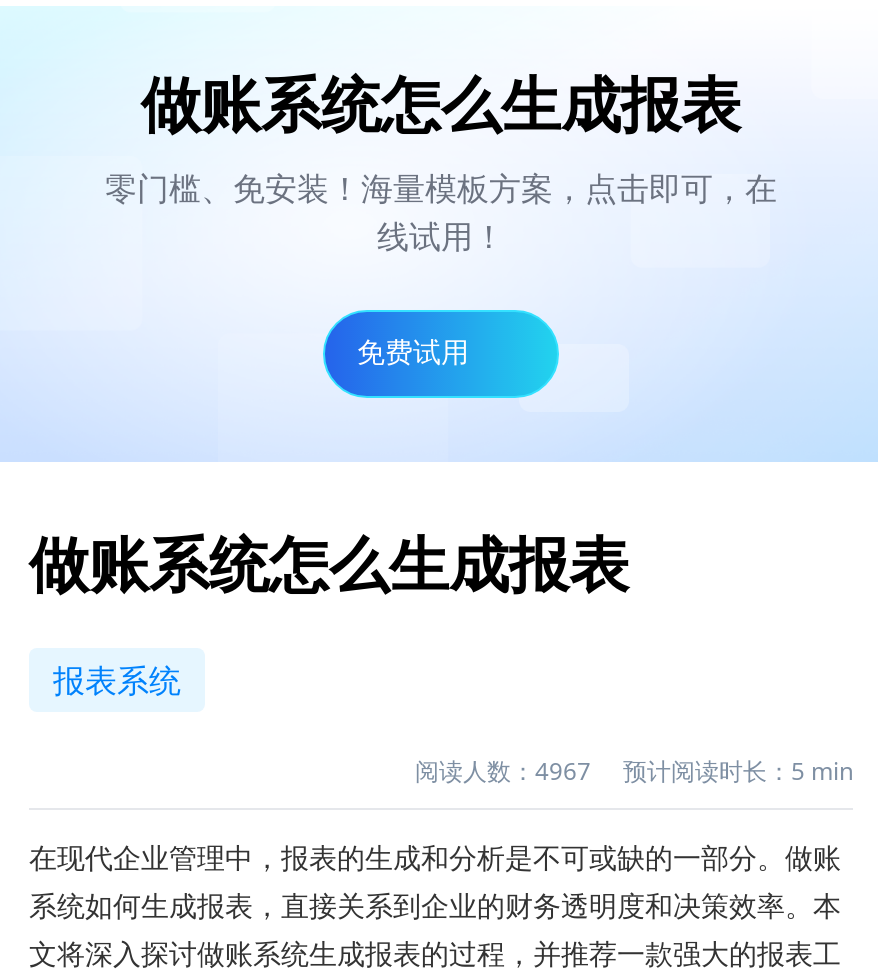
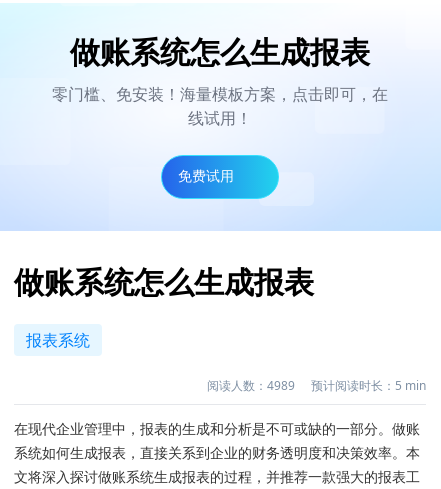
[415,754,853,788] 阅读人数：4967 预计阅读时长：5 min -> [207,377,426,394] 阅读人数：4989 预计阅读时长：5 min

